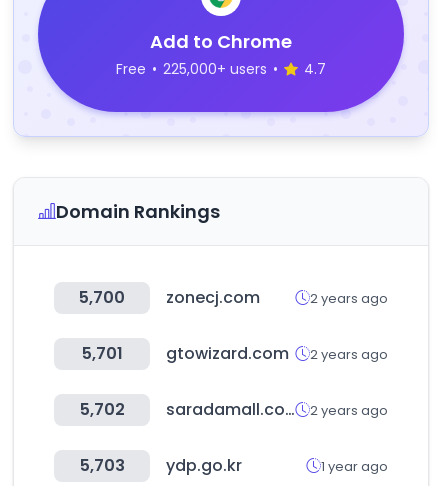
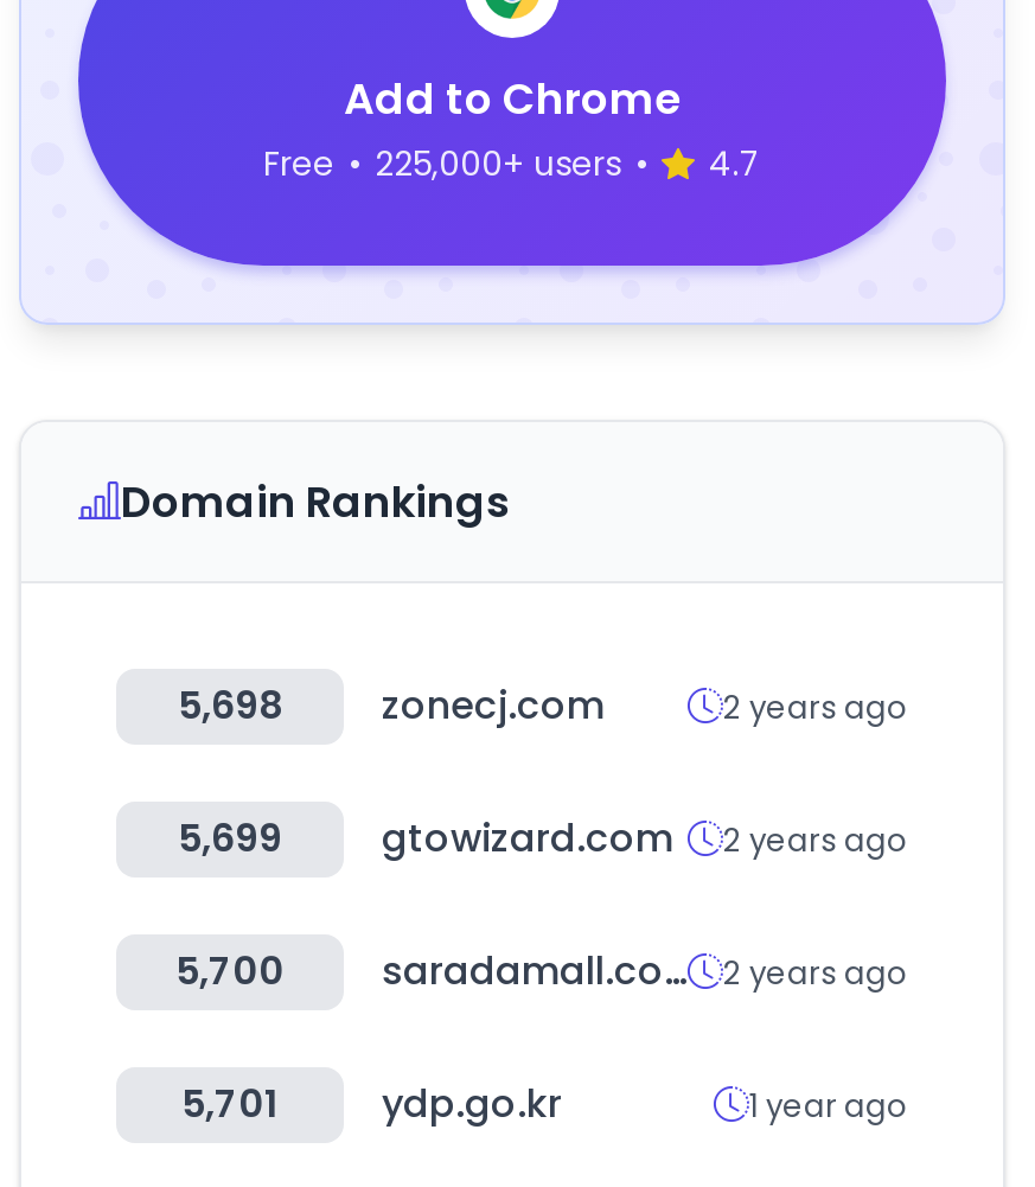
[79,286,260,309] 5,700 zonecj.com -> [178,678,605,733] 5,698 zonecj.com
[81,342,388,365] 5,701 gtowizard.com 2 years ago -> [178,811,908,866] 5,699 gtowizard.com 2 years ago
[79,398,124,421] 5,702 -> [175,944,285,998] 5,700
[79,454,242,477] 5,703 ydp.go.kr -> [181,1077,562,1131] 5,701 ydp.go.kr

